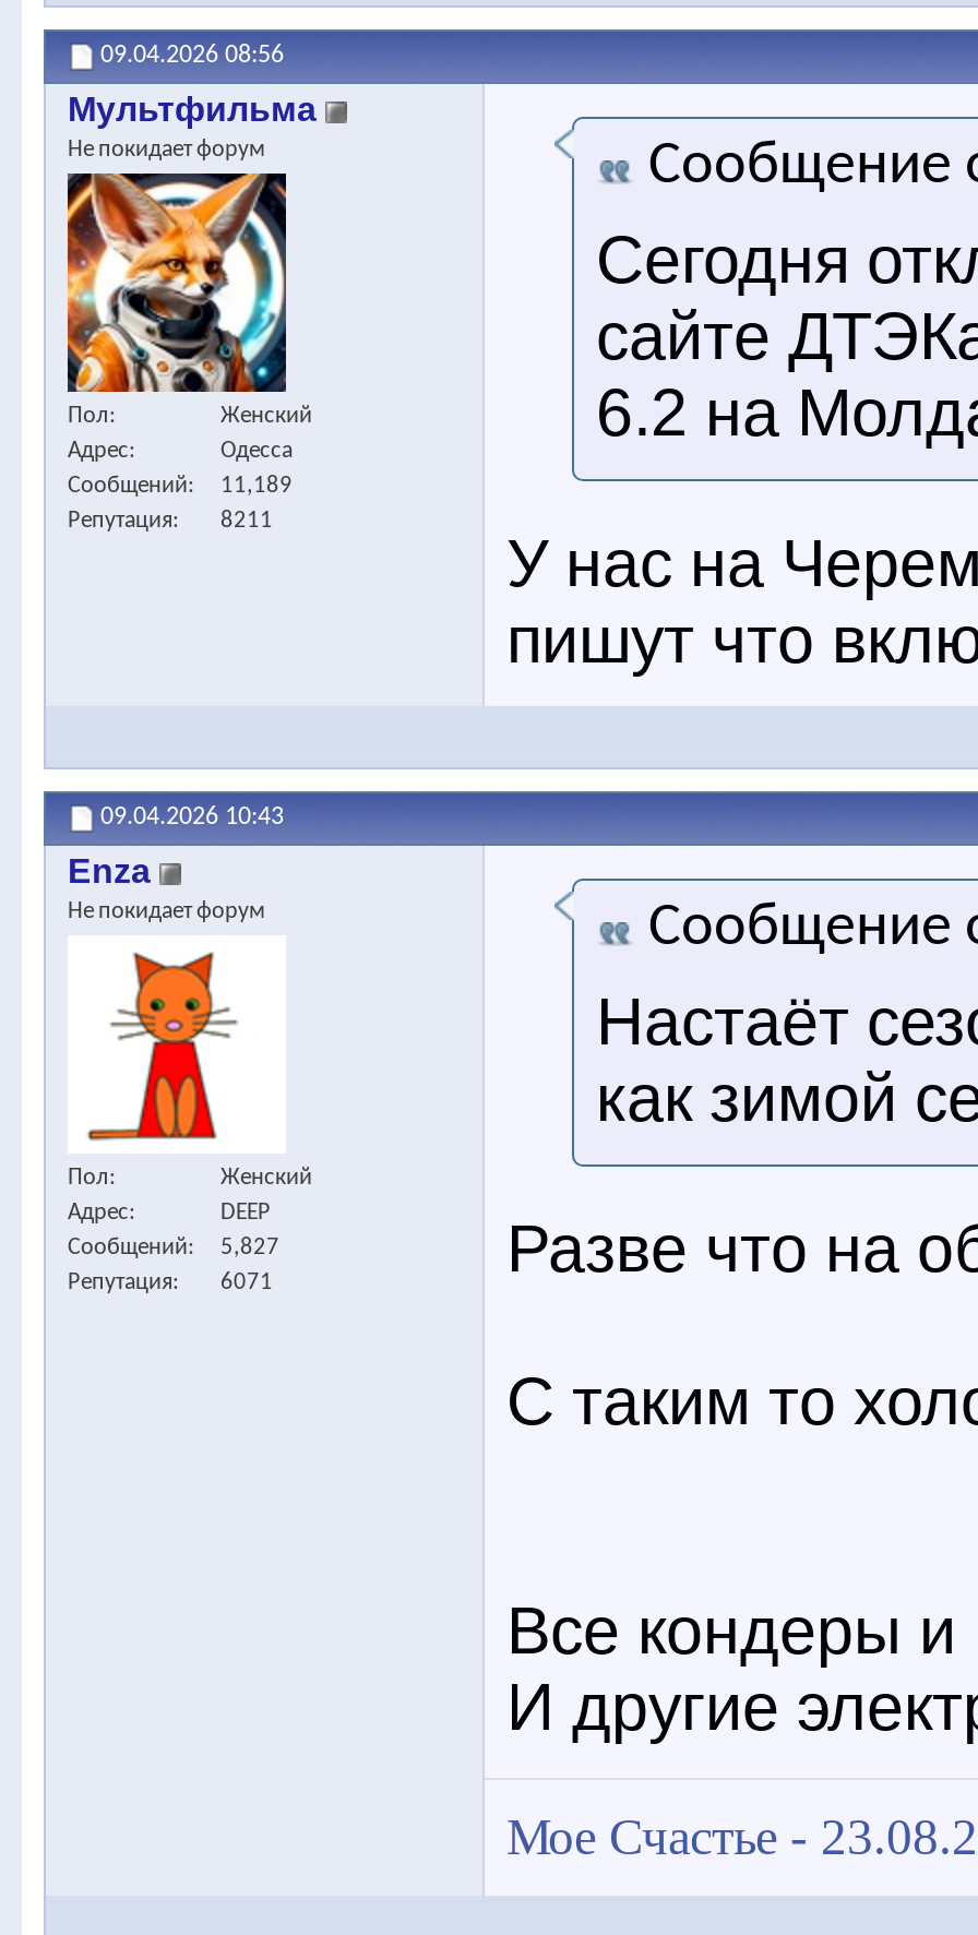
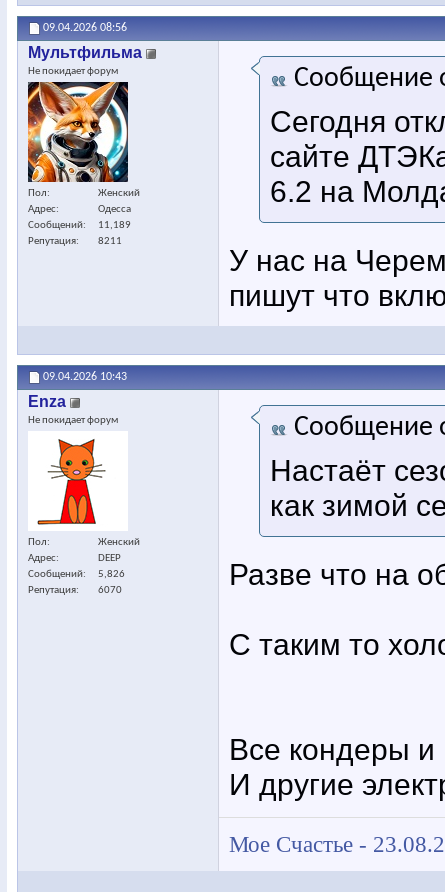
[68,1236,279,1260] Сообщений 5,827 -> [28,569,125,580] Сообщений 5,826
[68,1271,273,1295] Репутация 6071 -> [28,585,122,596] Репутация 6070

